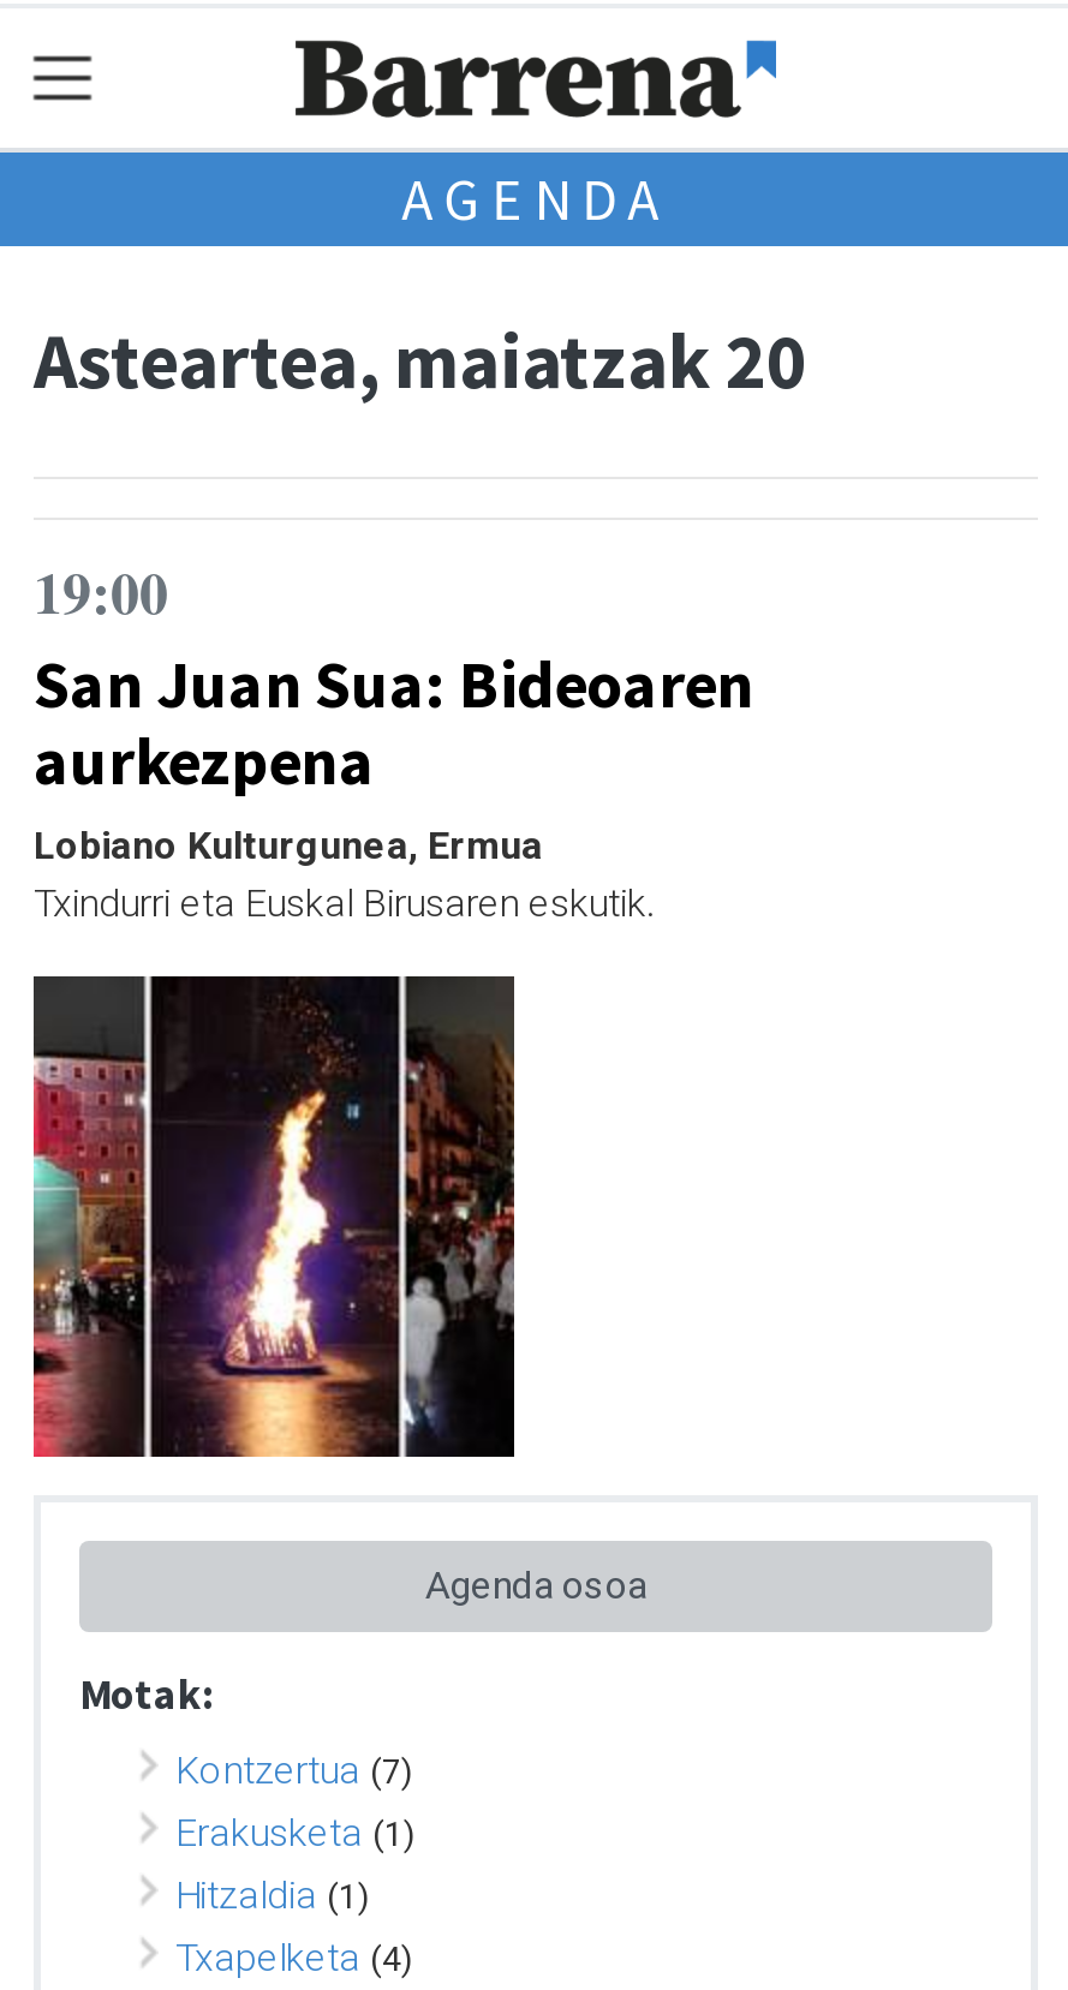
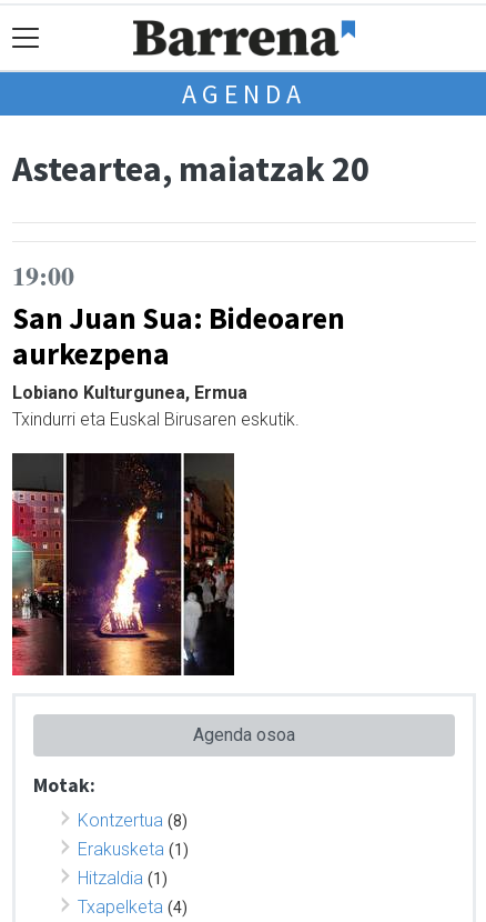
[175,1747,413,1793] Kontzertua (7) -> [78,810,188,831] Kontzertua (8)

